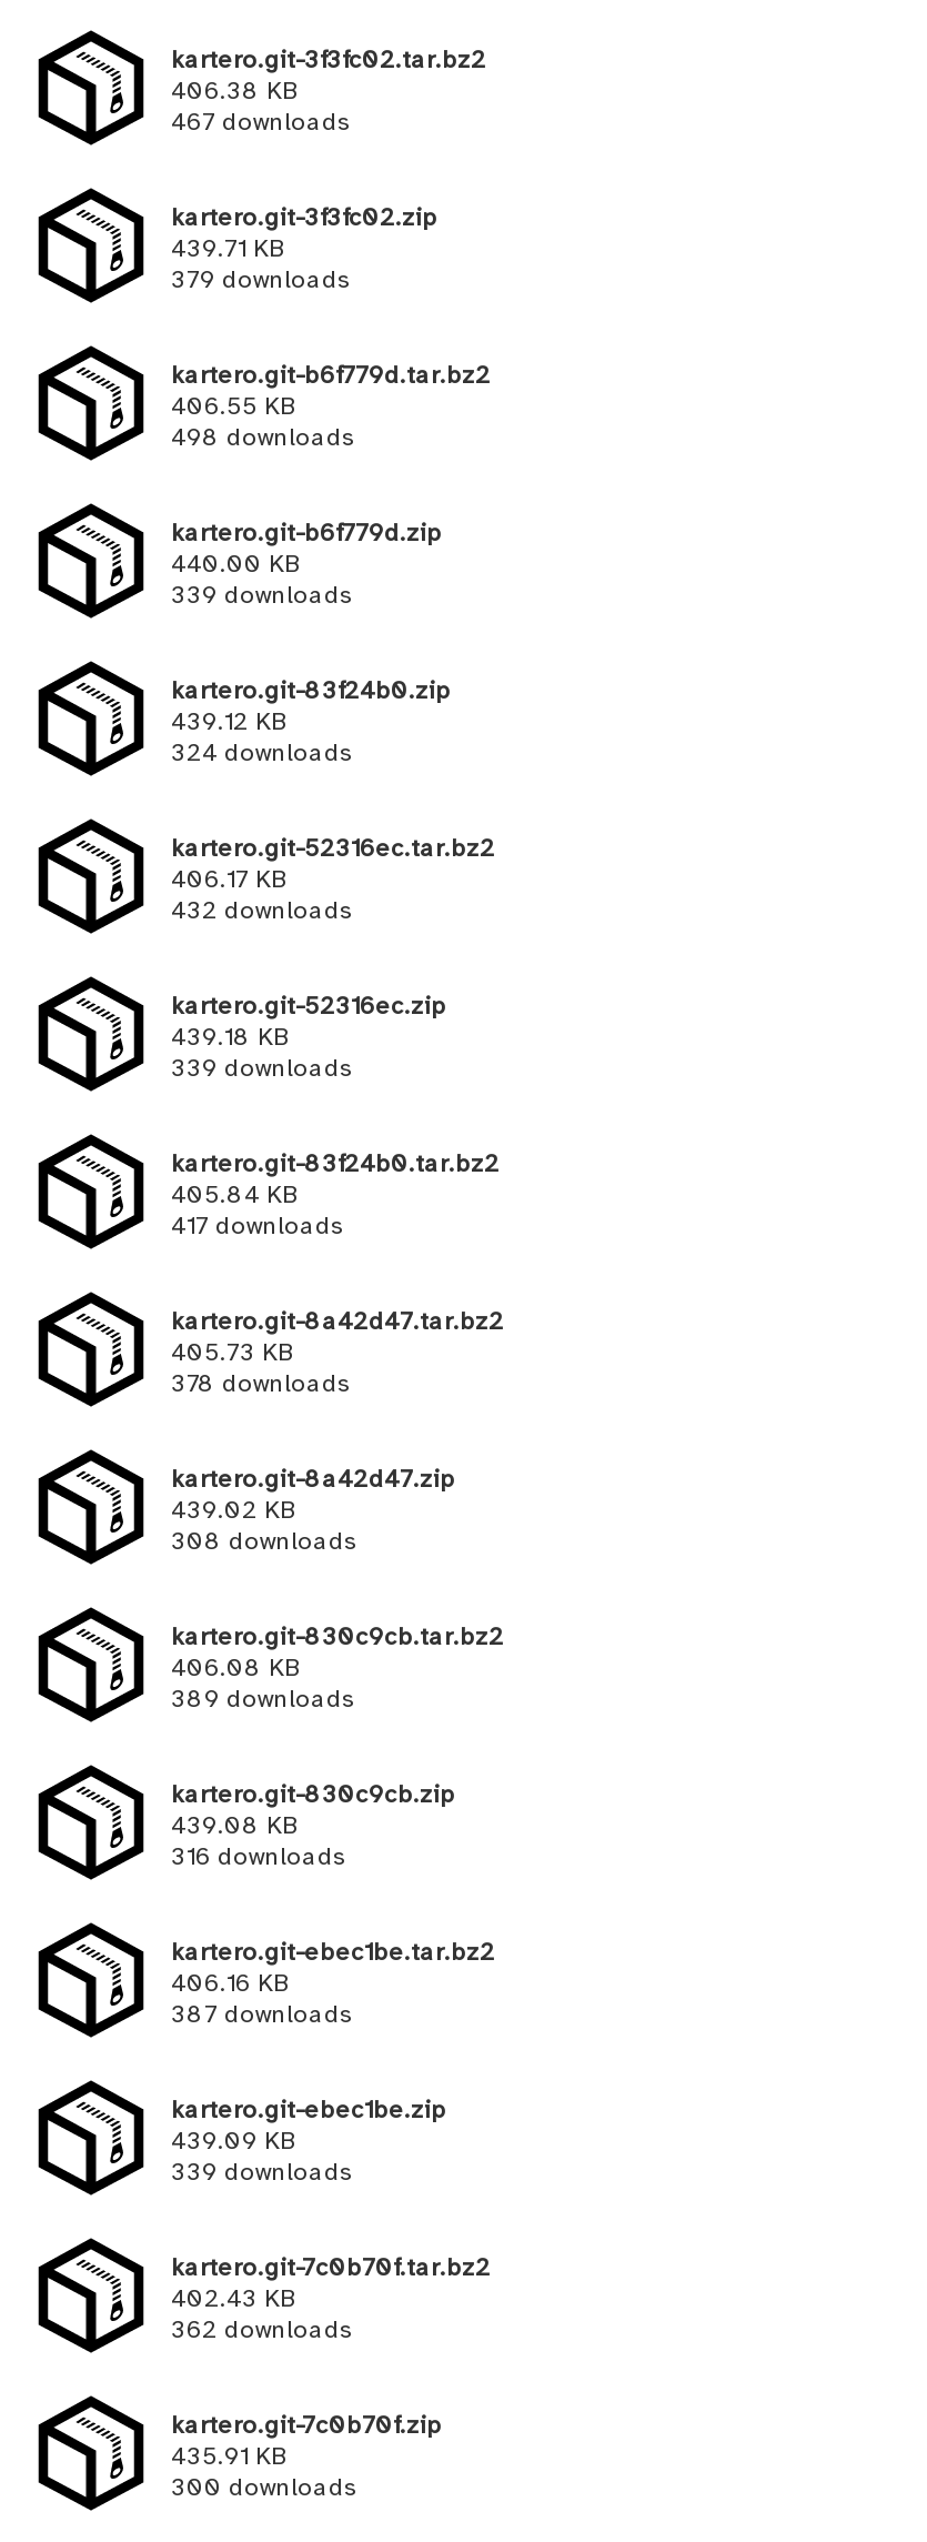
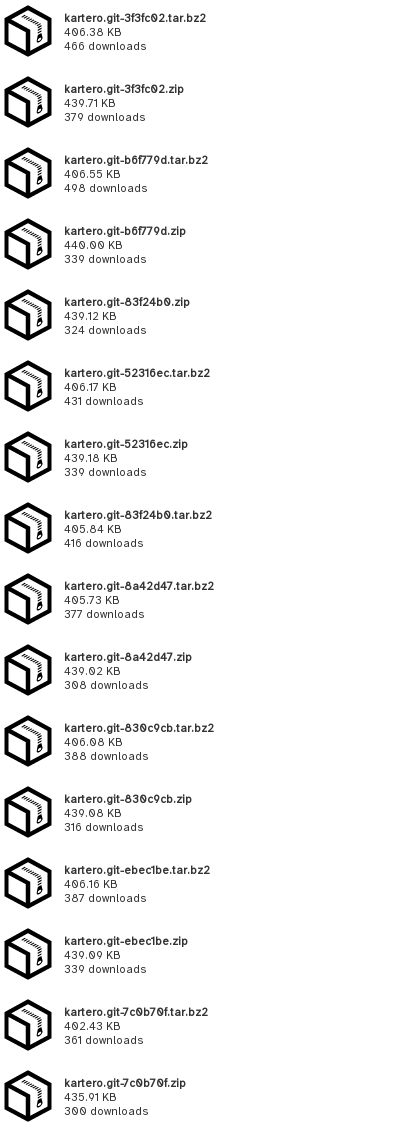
[171,106,353,137] 467 downloads -> [64,39,147,53] 466 downloads
[171,894,355,925] 432 downloads -> [64,394,144,408] 431 downloads
[171,1209,346,1240] 417 downloads -> [64,536,144,550] 416 downloads
[171,1367,353,1398] 378 downloads -> [64,607,145,621] 377 downloads
[171,1682,357,1714] 389 downloads -> [64,749,149,763] 388 downloads
[171,2313,355,2344] 362 downloads -> [64,1033,144,1047] 361 downloads

